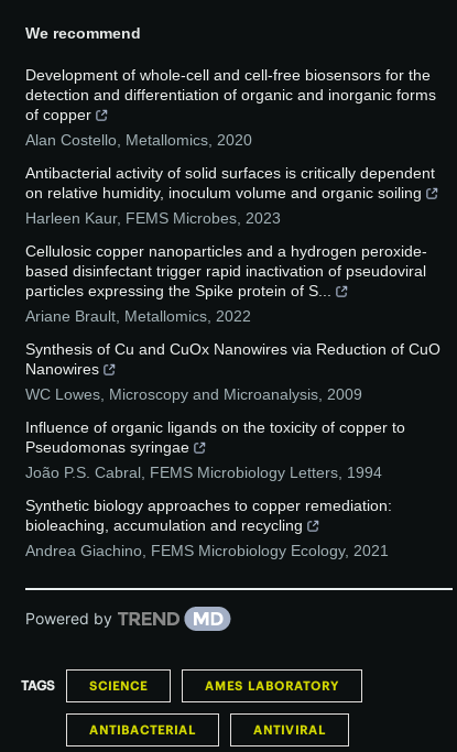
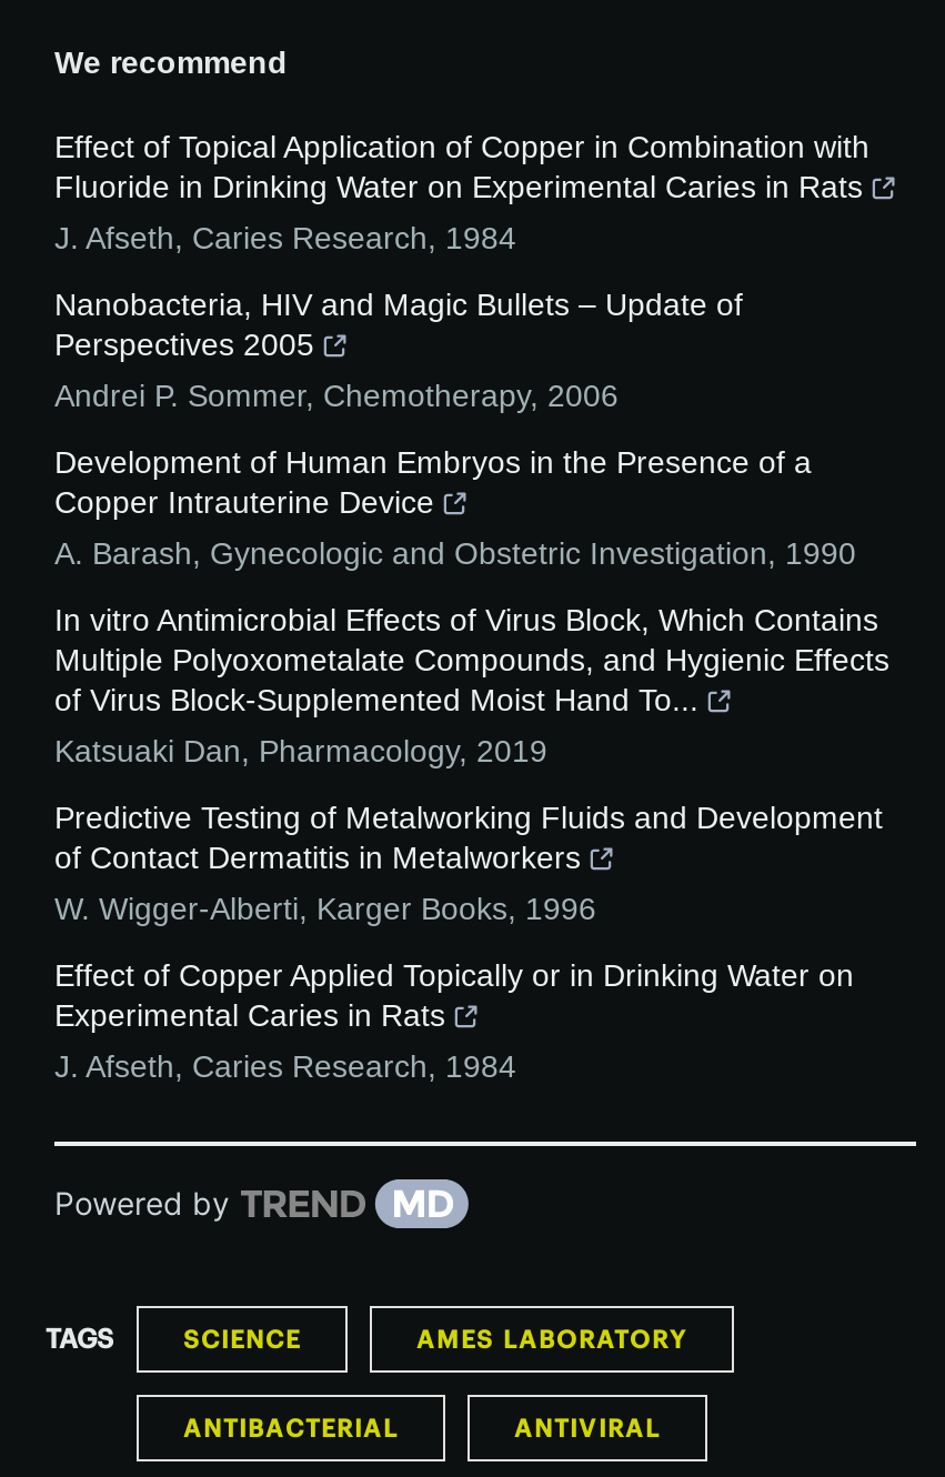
[25,66,436,149] Development of whole-cell and cell-free biosensors for the | detection and differentiation of organic and inorganic forms | of copper | Alan Costello, Metallomics, 2020 -> [54,129,869,255] Effect of Topical Application of Copper in Combination with | Fluoride in Drinking Water on Experimental Caries in Rats | J. Afseth, Caries Research, 1984
[25,164,435,227] Antibacterial activity of solid surfaces is critically dependent | on relative humidity, inoculum volume and organic soiling | Harleen Kaur, FEMS Microbes, 2023 -> [54,287,743,413] Nanobacteria, HIV and Magic Bullets – Update of | Perspectives 2005 | Andrei P. Sommer, Chemotherapy, 2006
[25,242,427,325] Cellulosic copper nanoparticles and a hydrogen peroxide- | based disinfectant trigger rapid inactivation of pseudoviral | particles expressing the Spike protein of S... | Ariane Brault, Metallomics, 2022 -> [54,444,856,571] Development of Human Embryos in the Presence of a | Copper Intrauterine Device | A. Barash, Gynecologic and Obstetric Investigation, 1990
[25,340,440,403] Synthesis of Cu and CuOx Nanowires via Reduction of CuO | Nanowires | WC Lowes, Microscopy and Microanalysis, 2009 -> [54,602,889,768] In vitro Antimicrobial Effects of Virus Block, Which Contains | Multiple Polyoxometalate Compounds, and Hygienic Effects | of Virus Block-Supplemented Moist Hand To... | Katsuaki Dan, Pharmacology, 2019
[25,418,405,481] Influence of organic ligands on the toxicity of copper to | Pseudomonas syringae | João P.S. Cabral, FEMS Microbiology Letters, 1994 -> [54,800,883,926] Predictive Testing of Metalworking Fluids and Development | of Contact Dermatitis in Metalworkers | W. Wigger-Alberti, Karger Books, 1996
[25,497,392,559] Synthetic biology approaches to copper remediation: | bioleaching, accumulation and recycling | Andrea Giachino, FEMS Microbiology Ecology, 2021 -> [54,957,854,1084] Effect of Copper Applied Topically or in Drinking Water on | Experimental Caries in Rats | J. Afseth, Caries Research, 1984

